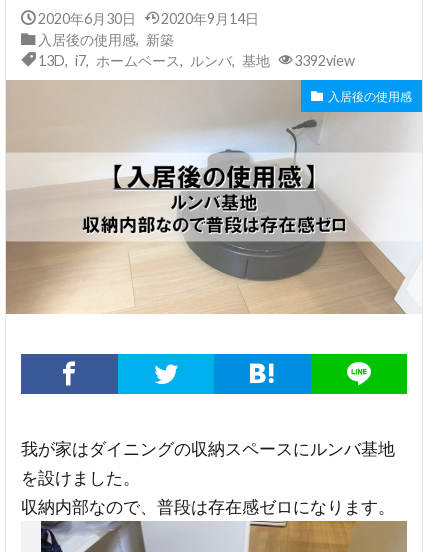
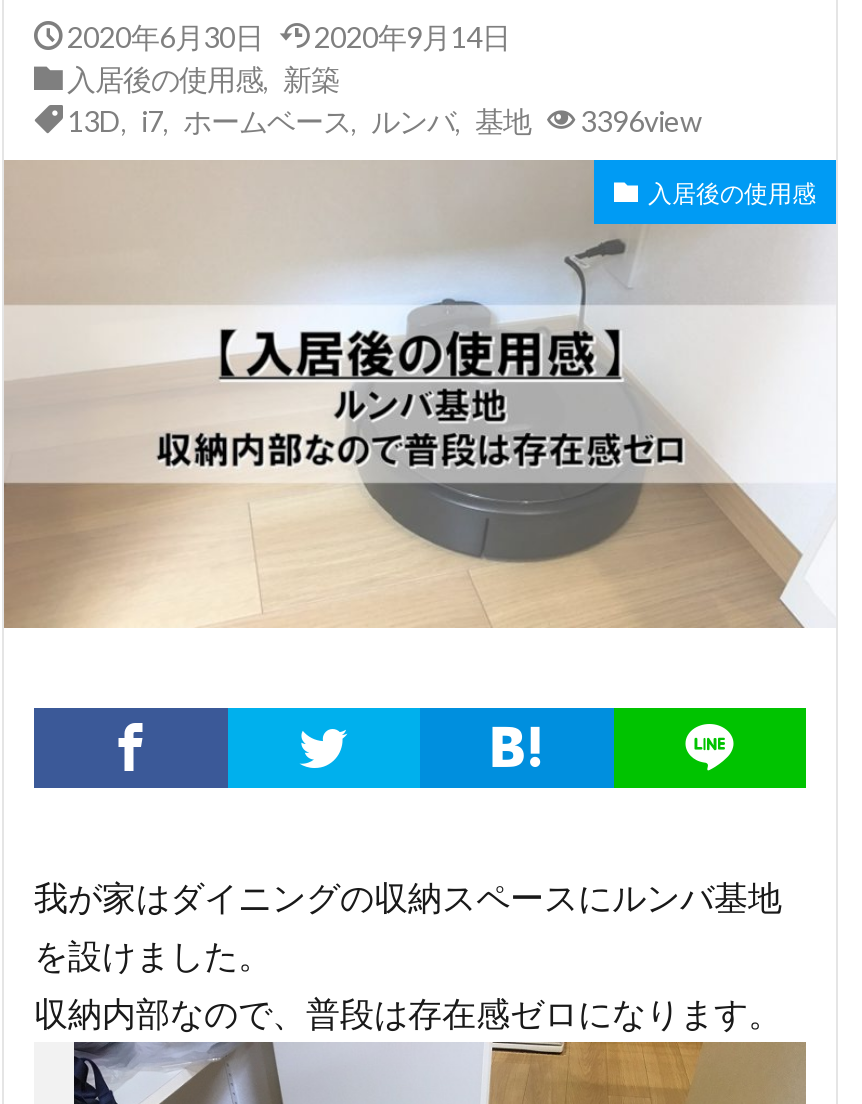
[37,52,355,67] 13D, i7,ホームベース,ルンバ,基地 3392view -> [67,104,702,134] 13D, i7,ホームベース,ルンバ,基地 3396view

